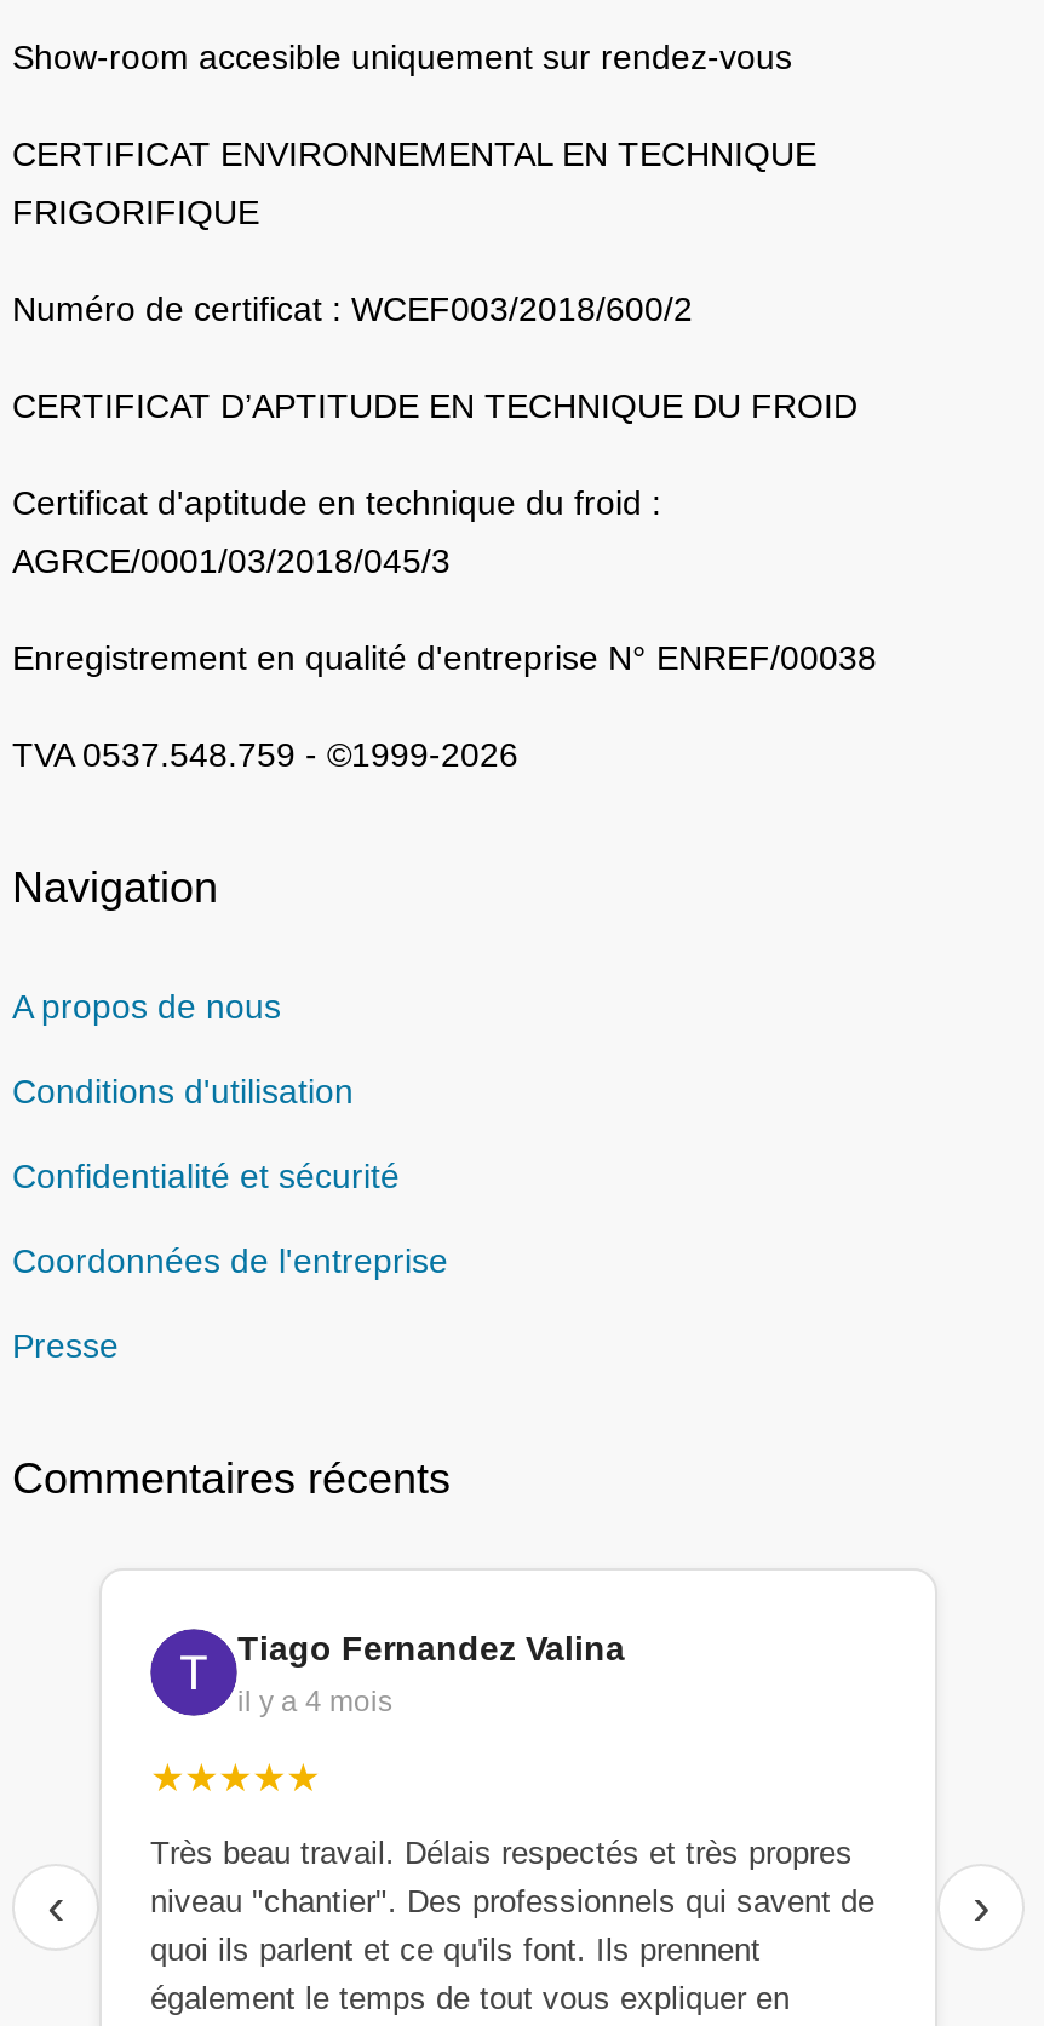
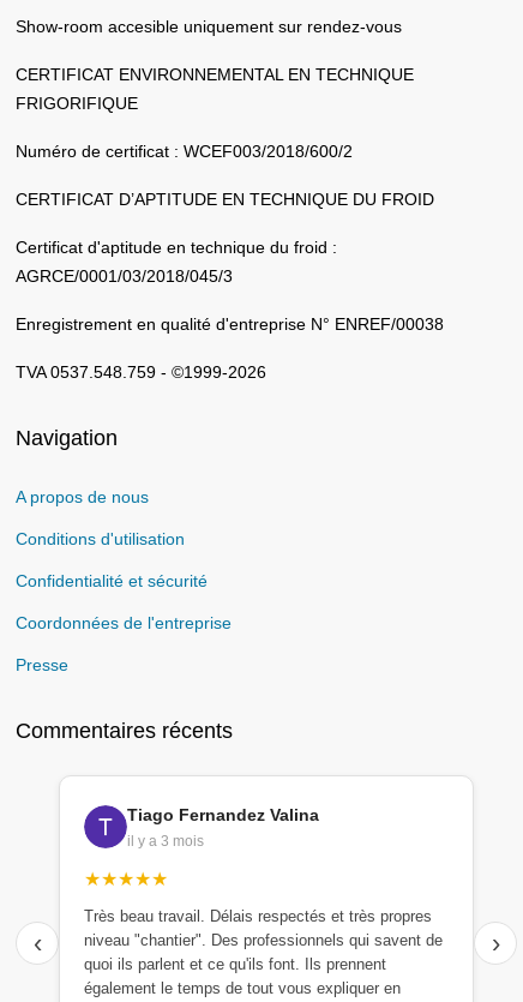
[237,1684,392,1718] il y a 4 mois -> [127,833,204,850] il y a 3 mois

